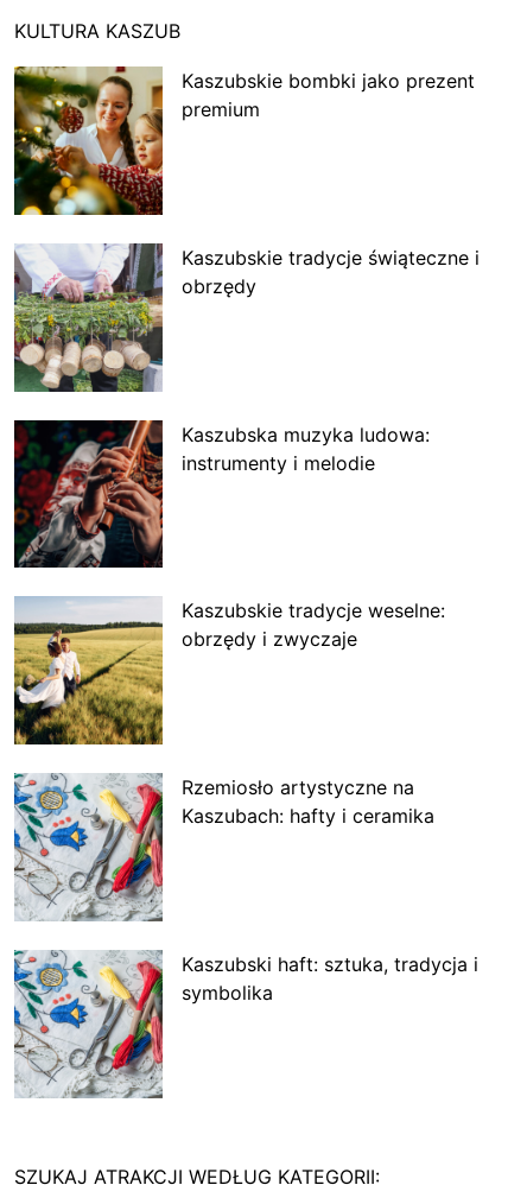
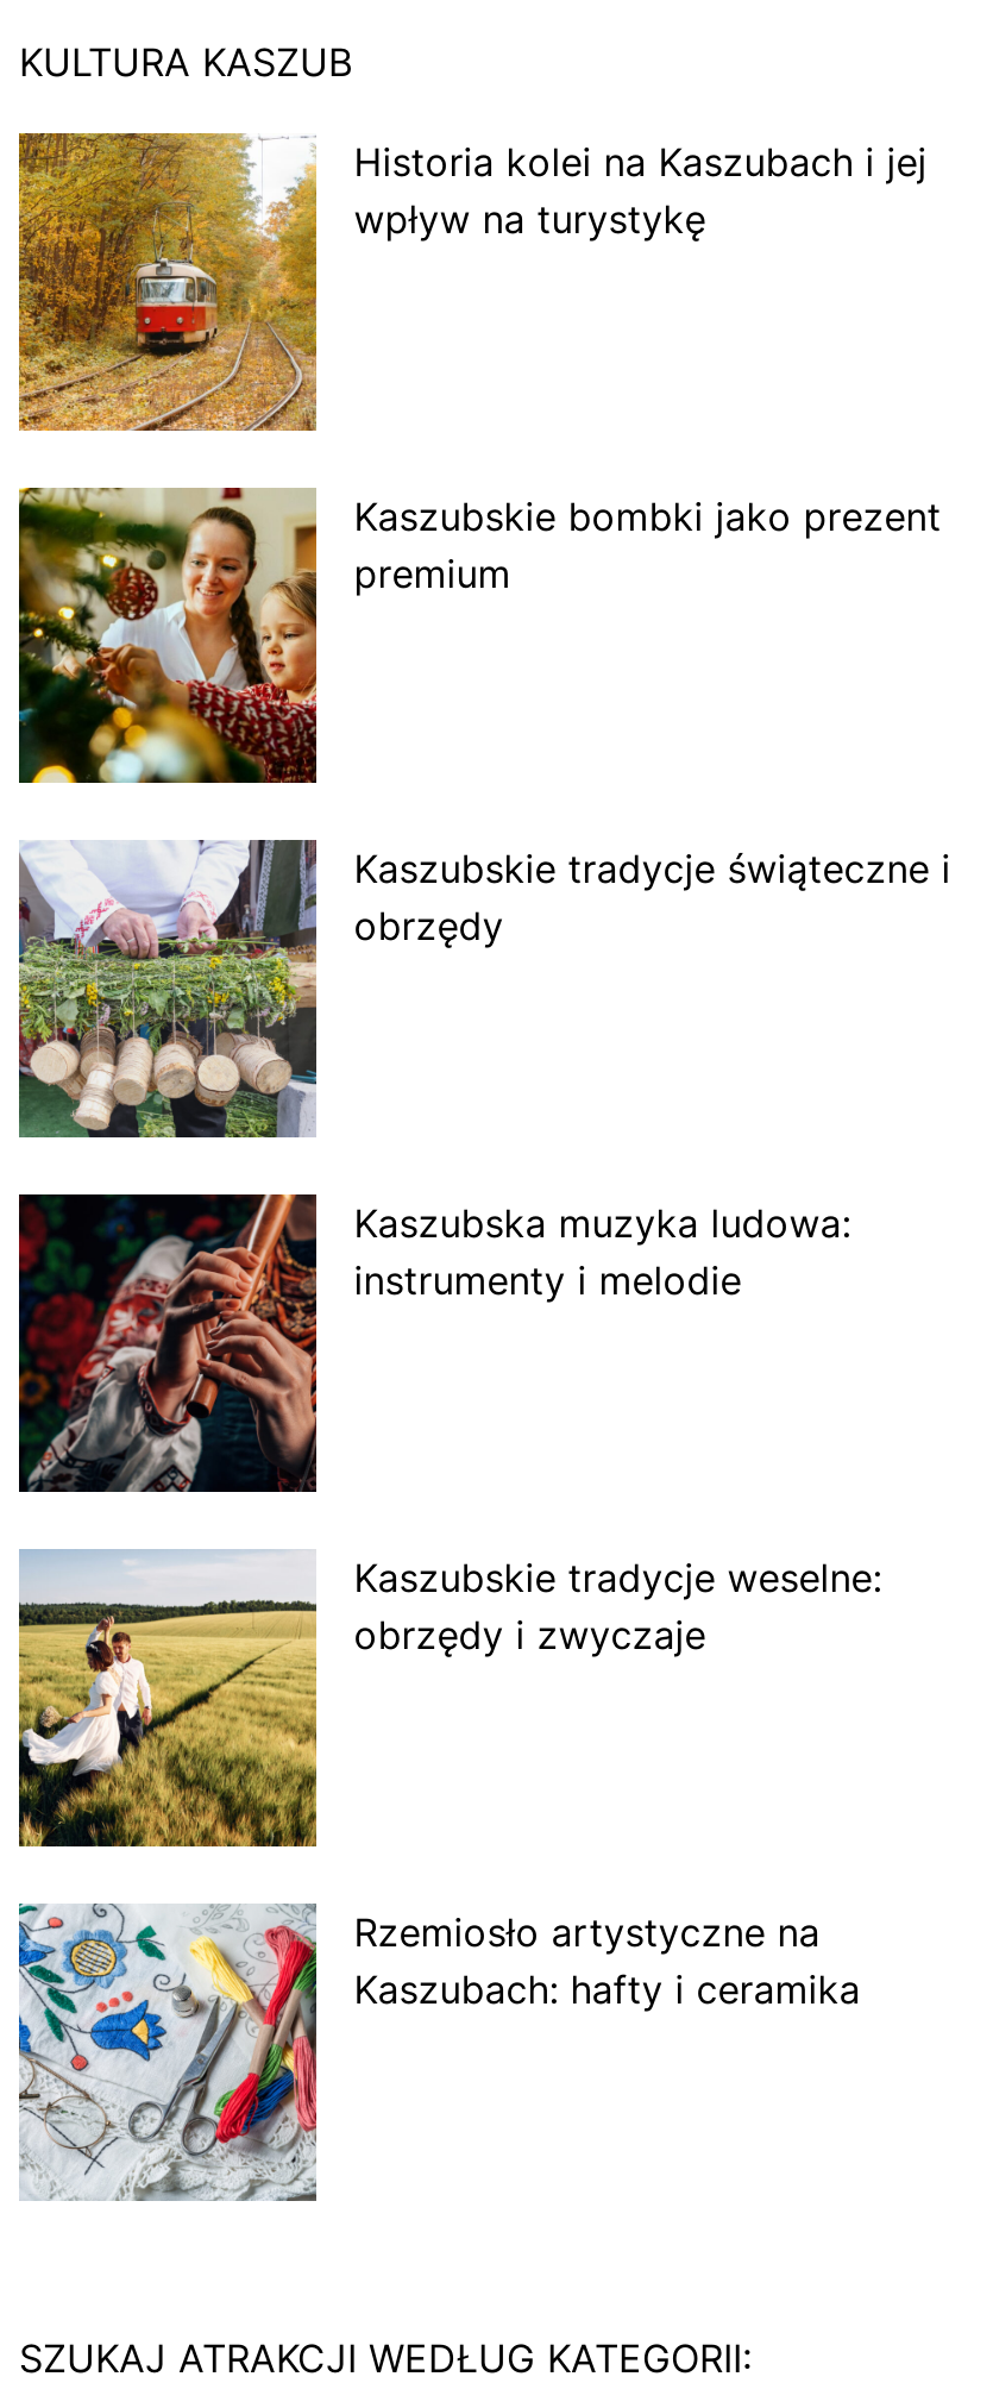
none -> [17,133,927,433] [image] | Historia kolei na Kaszubach i jej | wpływ na turystykę
moved [12,64,479,828] -> [14,483,951,2013]: [image] | Kaszubskie bombki jako prezent | premium | ... | Rzemiosło artystyczne na | Kaszubach: hafty i ceramika
moved [12,772,165,924] -> [14,1901,321,2206]: [image]
[181,952,478,1004] Kaszubski haft: sztuka, tradycja i | symbolika -> none

